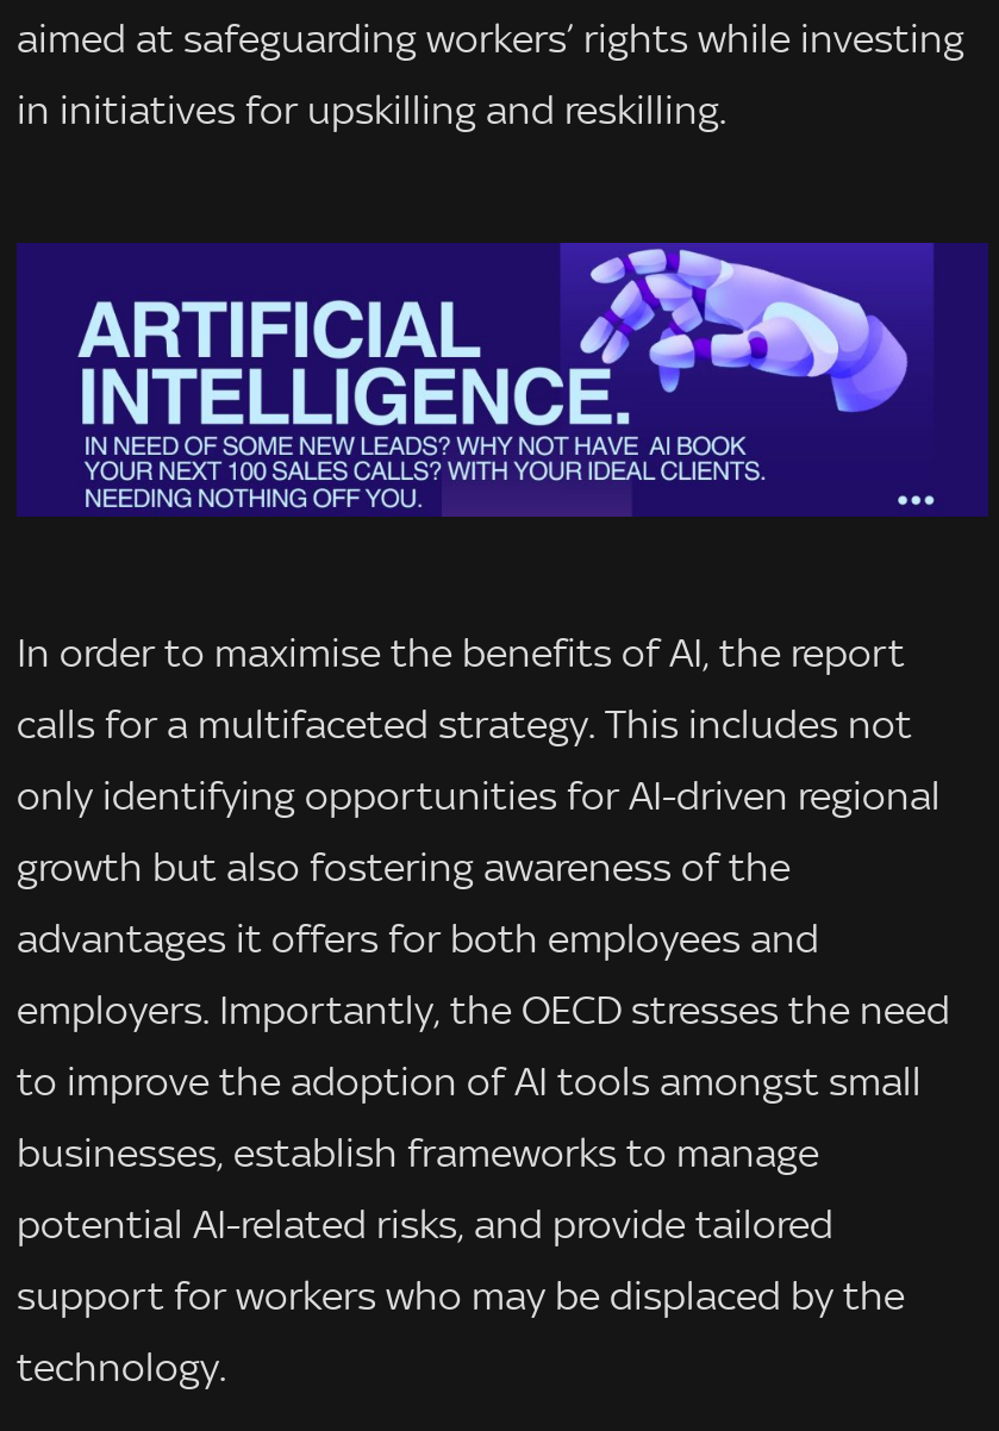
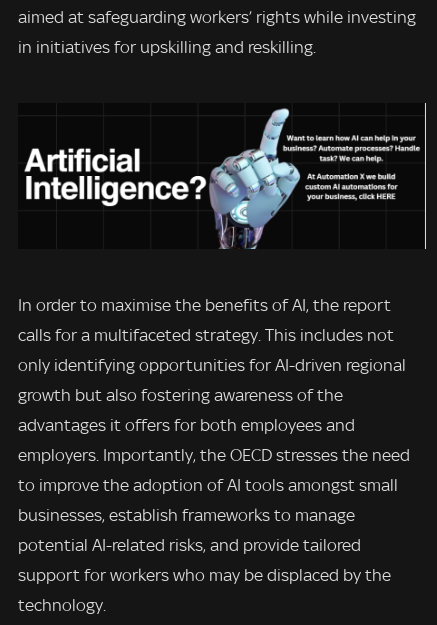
[17,240,988,519] [image] -> [18,103,427,250] [image]

